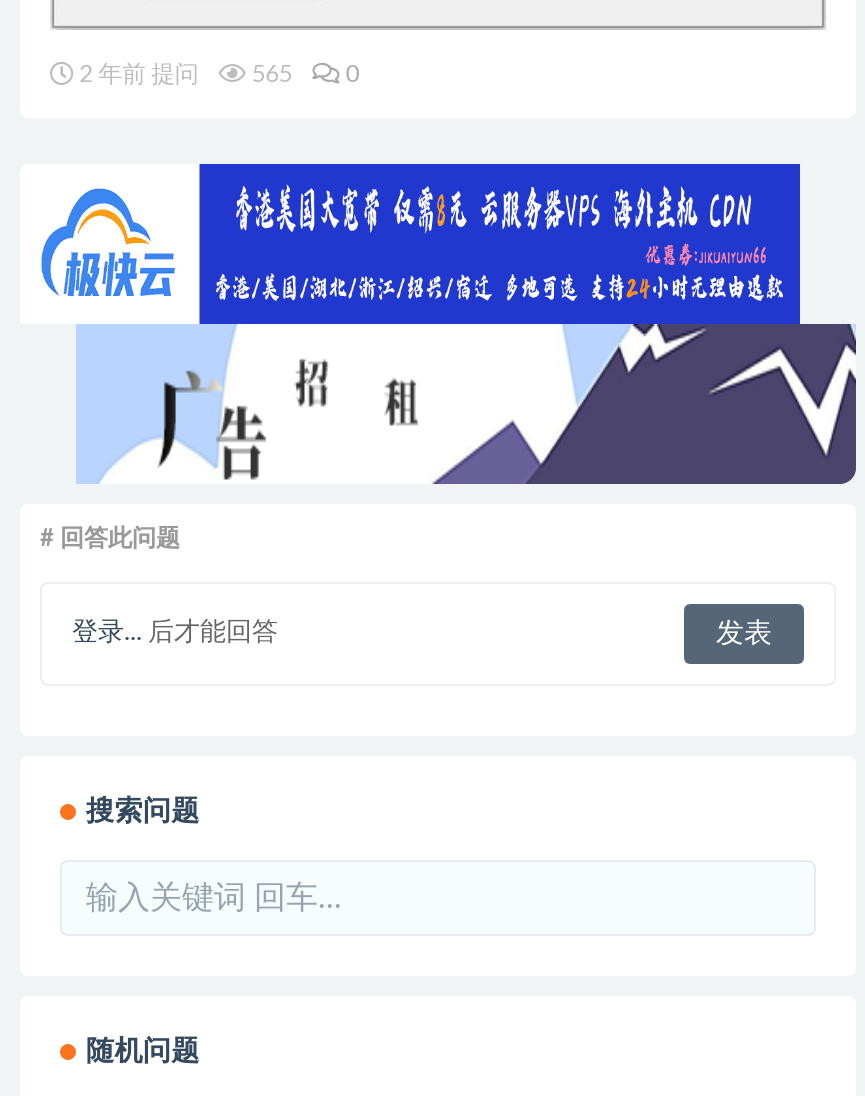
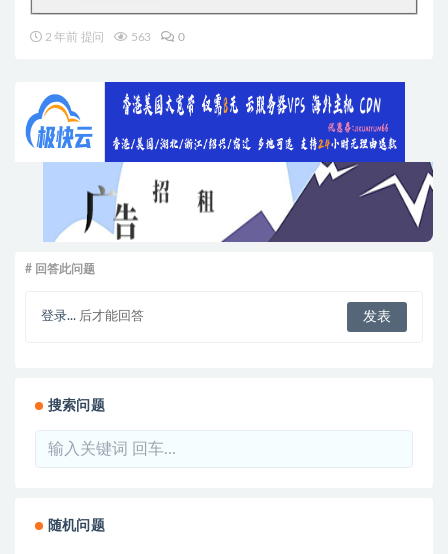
[74,63,359,87] 2 年前 提问 565 0 -> [42,31,185,43] 2 年前 提问 563 0

